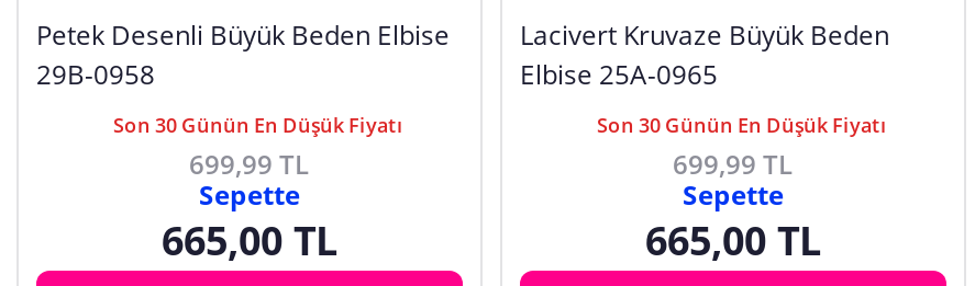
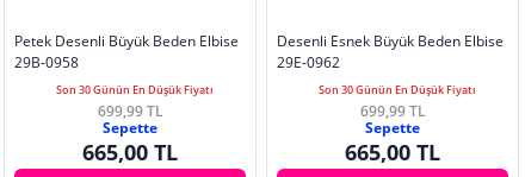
[520,17,889,94] Lacivert Kruvaze Büyük Beden | Elbise 25A-0965 -> [277,31,504,73] Desenli Esnek Büyük Beden Elbise | 29E-0962

